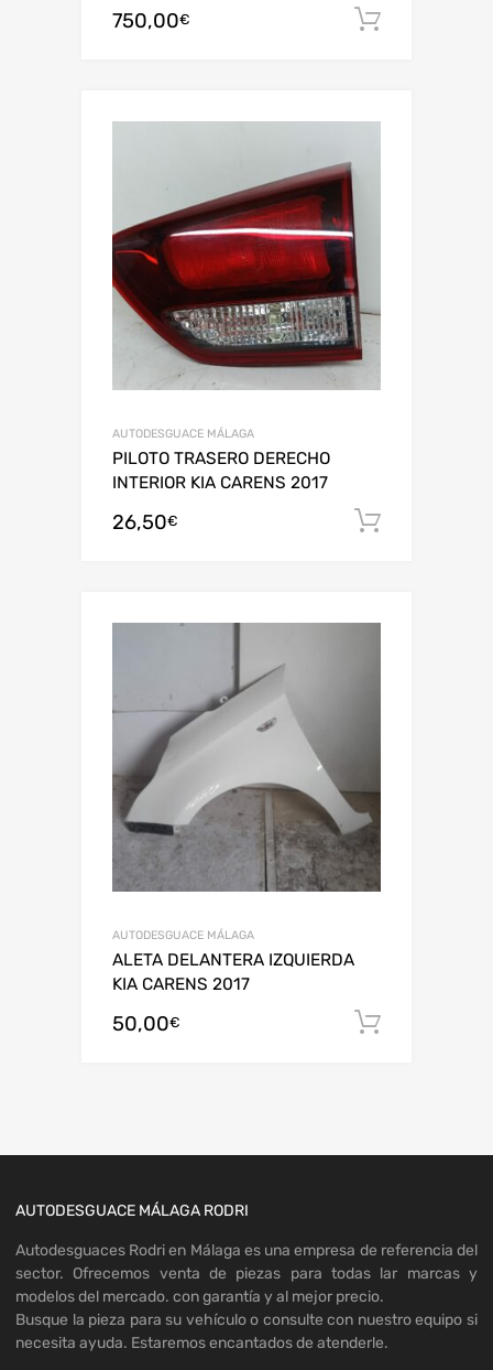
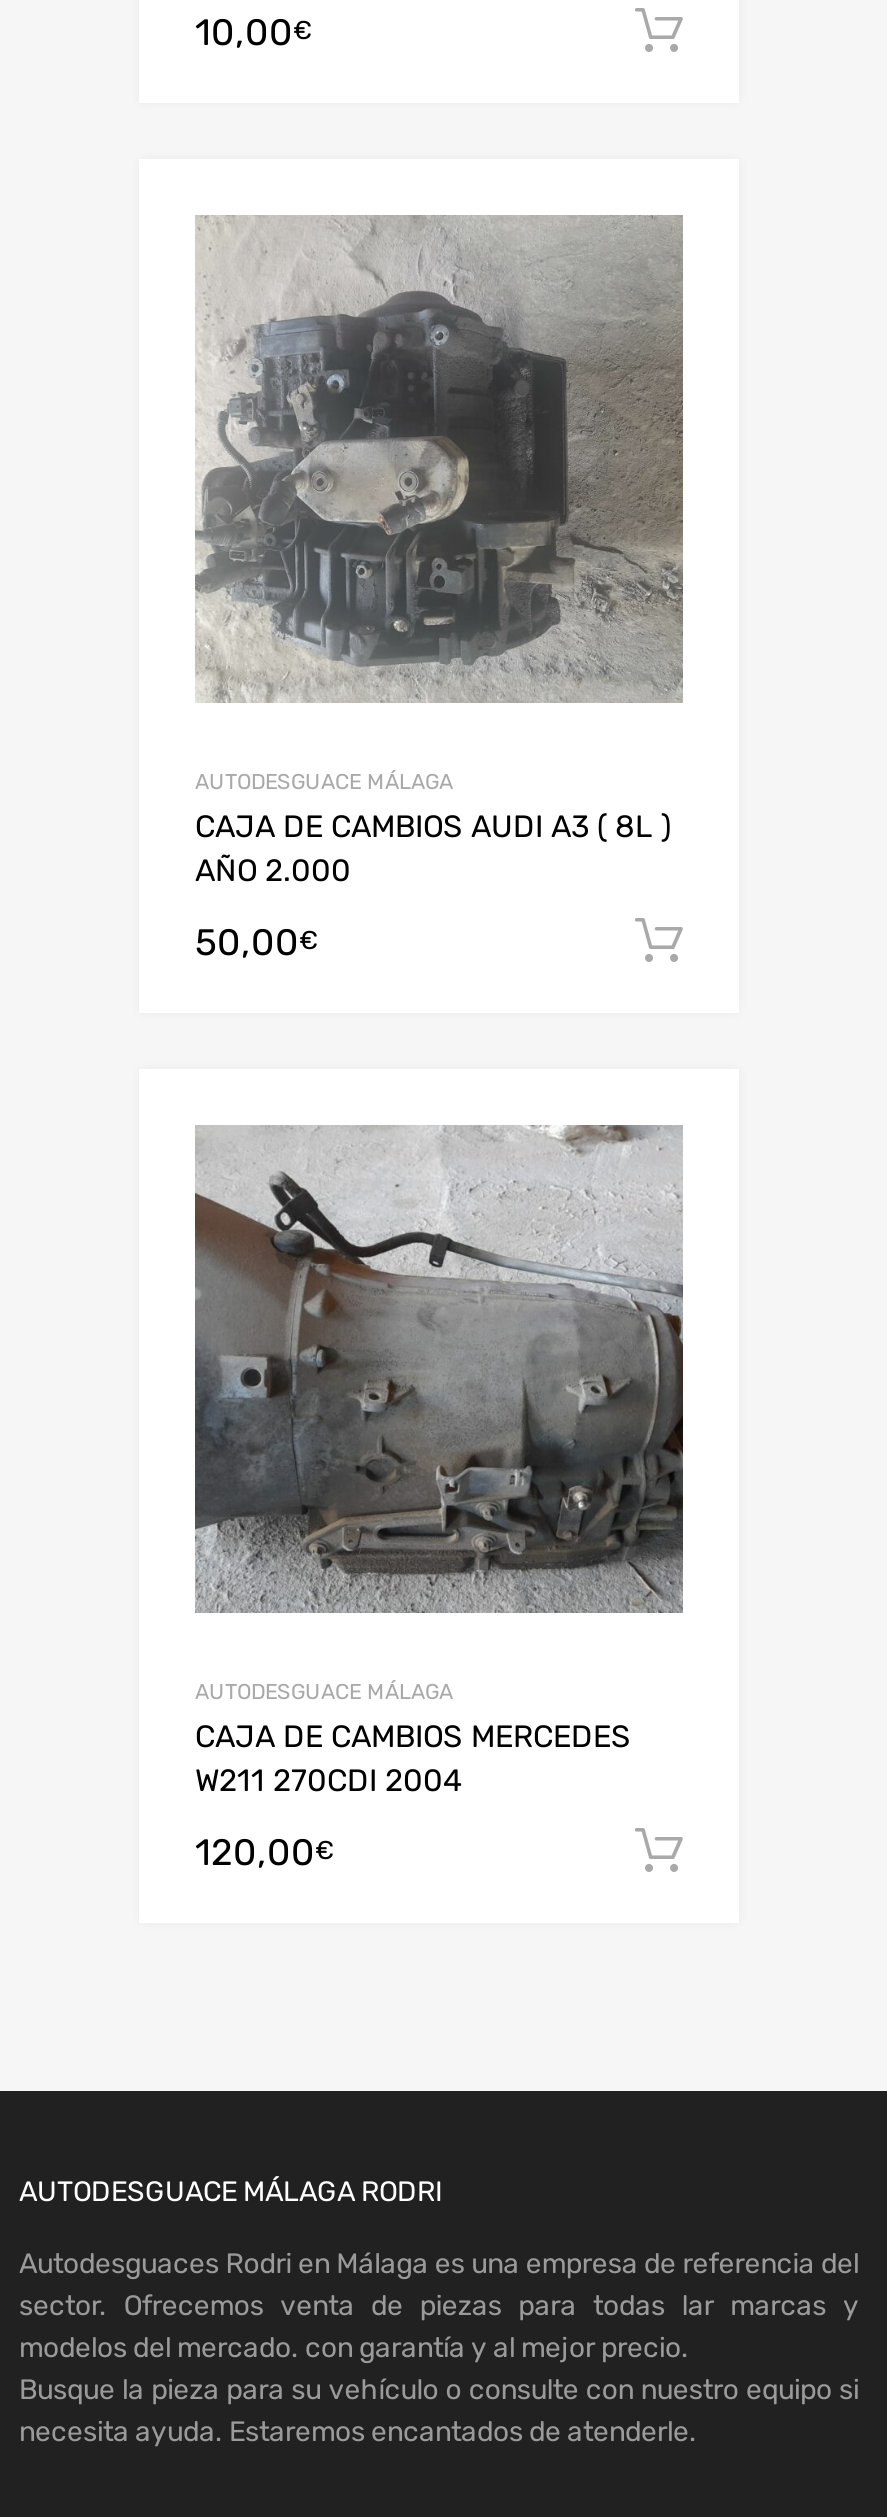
[112,9,190,33] 750,00€ -> [195,10,313,54] 10,00€
[111,123,380,388] [image] -> [195,216,683,700] [image]
[112,449,330,493] PILOTO TRASERO DERECHO | INTERIOR KIA CARENS 2017 -> [195,808,671,888] CAJA DE CAMBIOS AUDI A3 ( 8L ) | AÑO 2.000
[112,510,178,535] 26,50€ -> [195,920,319,964] 50,00€
[112,623,381,892] [image] -> [195,1124,683,1612] [image]
[112,950,354,994] ALETA DELANTERA IZQUIERDA | KIA CARENS 2017 -> [195,1718,631,1798] CAJA DE CAMBIOS MERCEDES | W211 270CDI 2004
[112,1012,180,1036] 50,00€ -> [195,1830,335,1874] 120,00€

